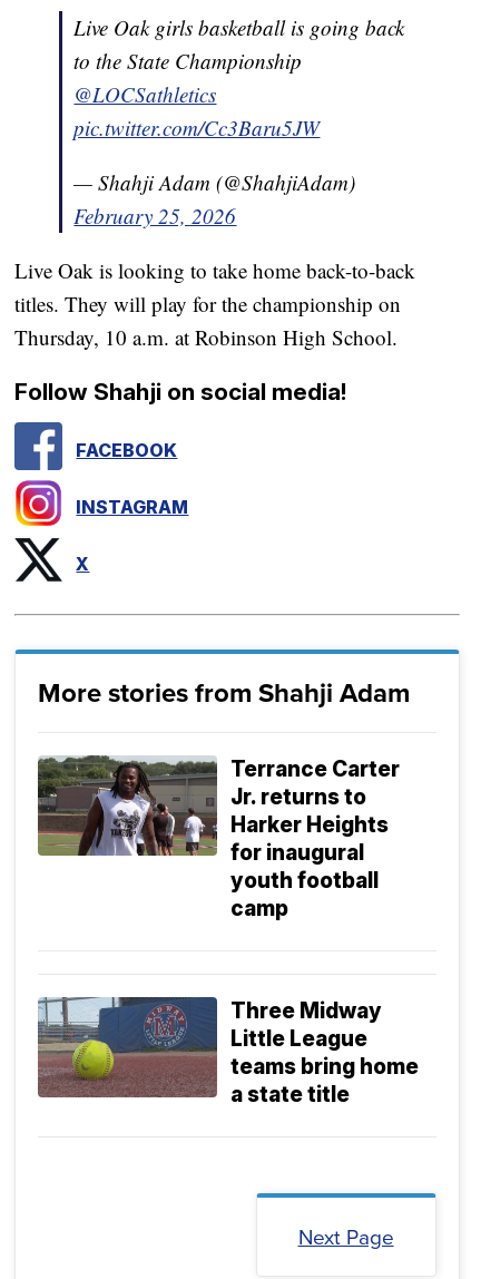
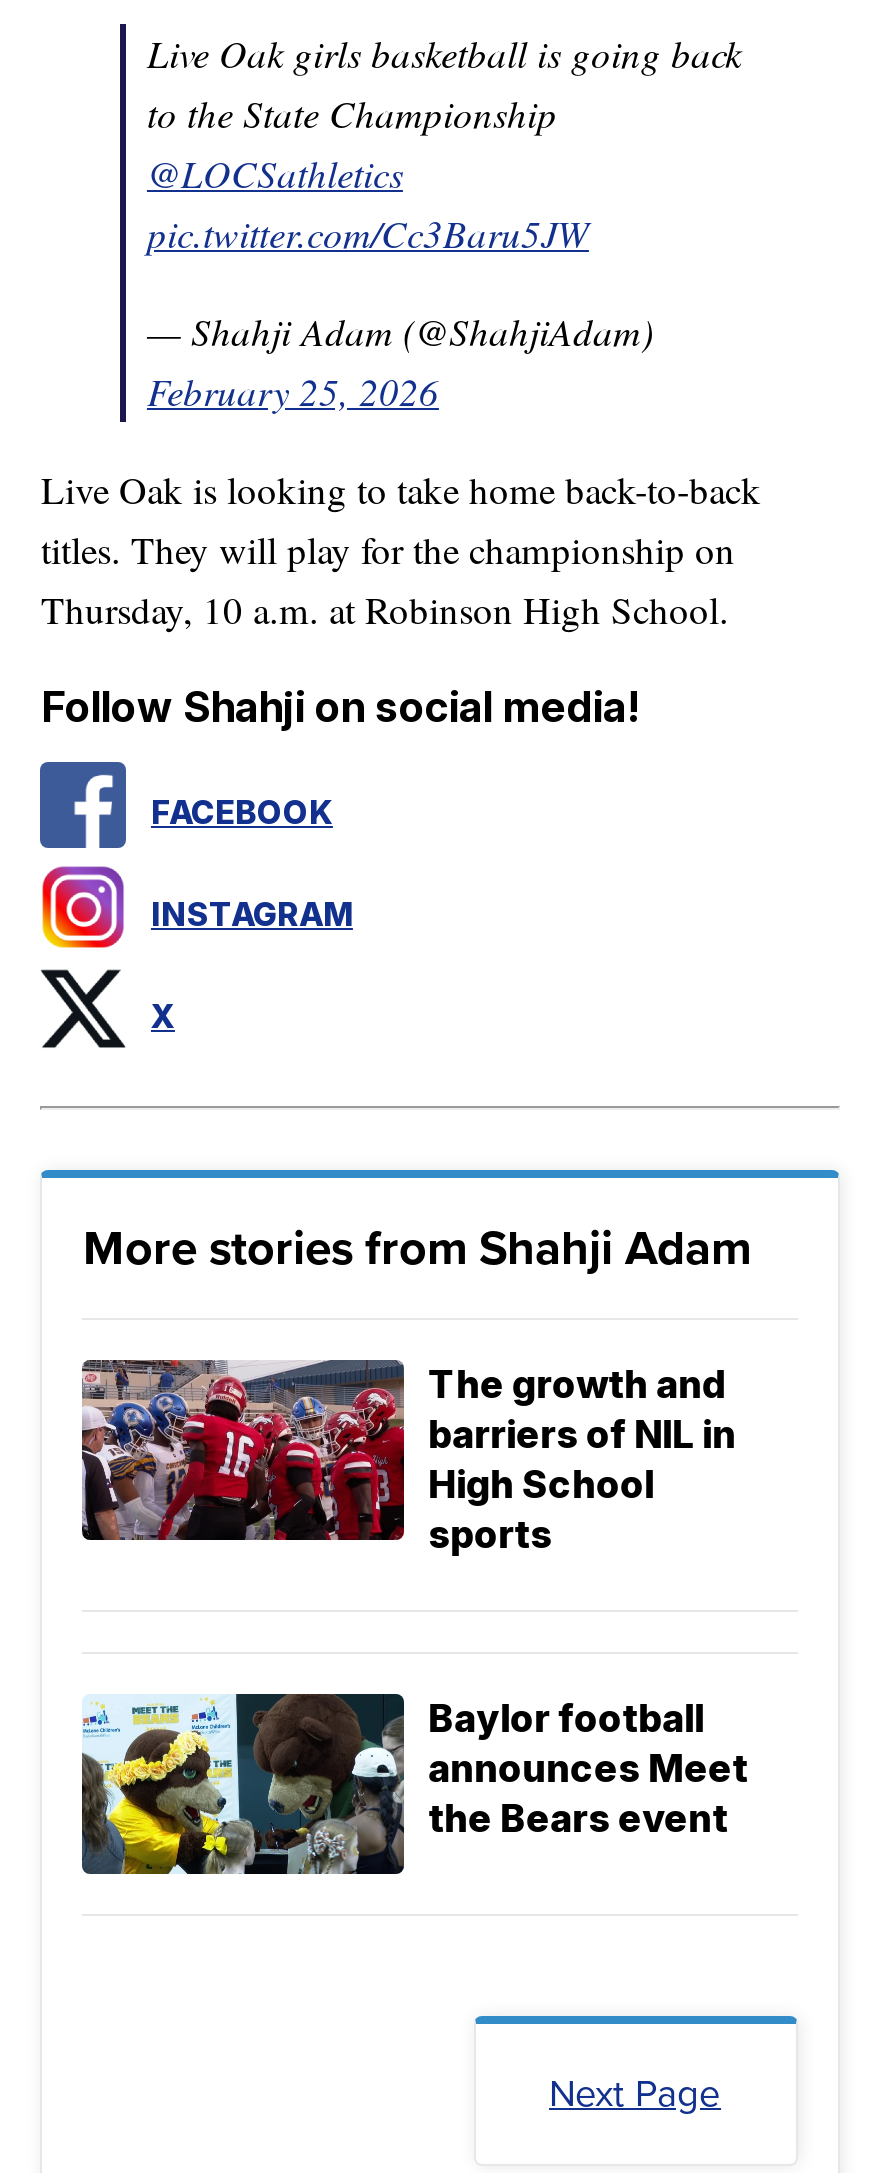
[37,754,400,921] [image] | Terrance Carter | Jr. returns to | Harker Heights | for inaugural | youth football | camp -> [82,1358,736,1558] [image] | The growth and | barriers of NIL in | High School | sports
[37,996,419,1107] [image] | Three Midway | Little League | teams bring home | a state title -> [80,1690,748,1876] [image] | Baylor football | announces Meet | the Bears event

